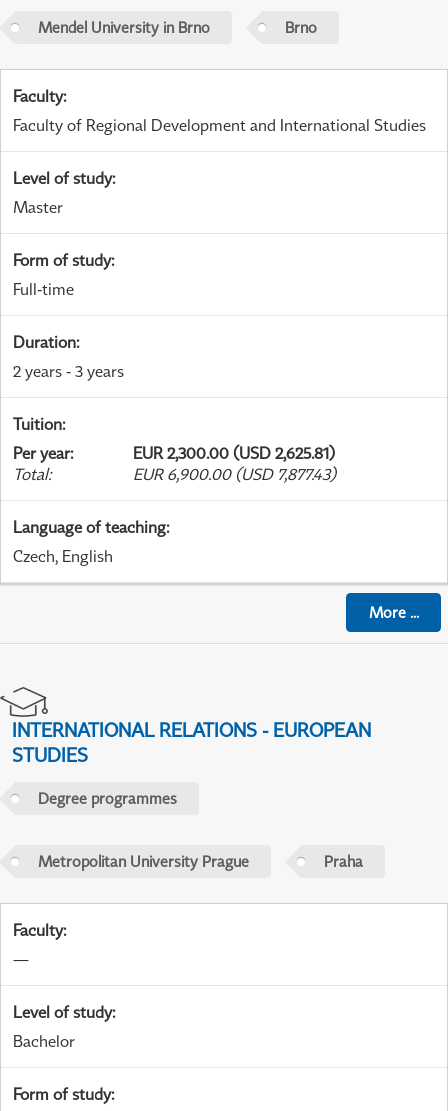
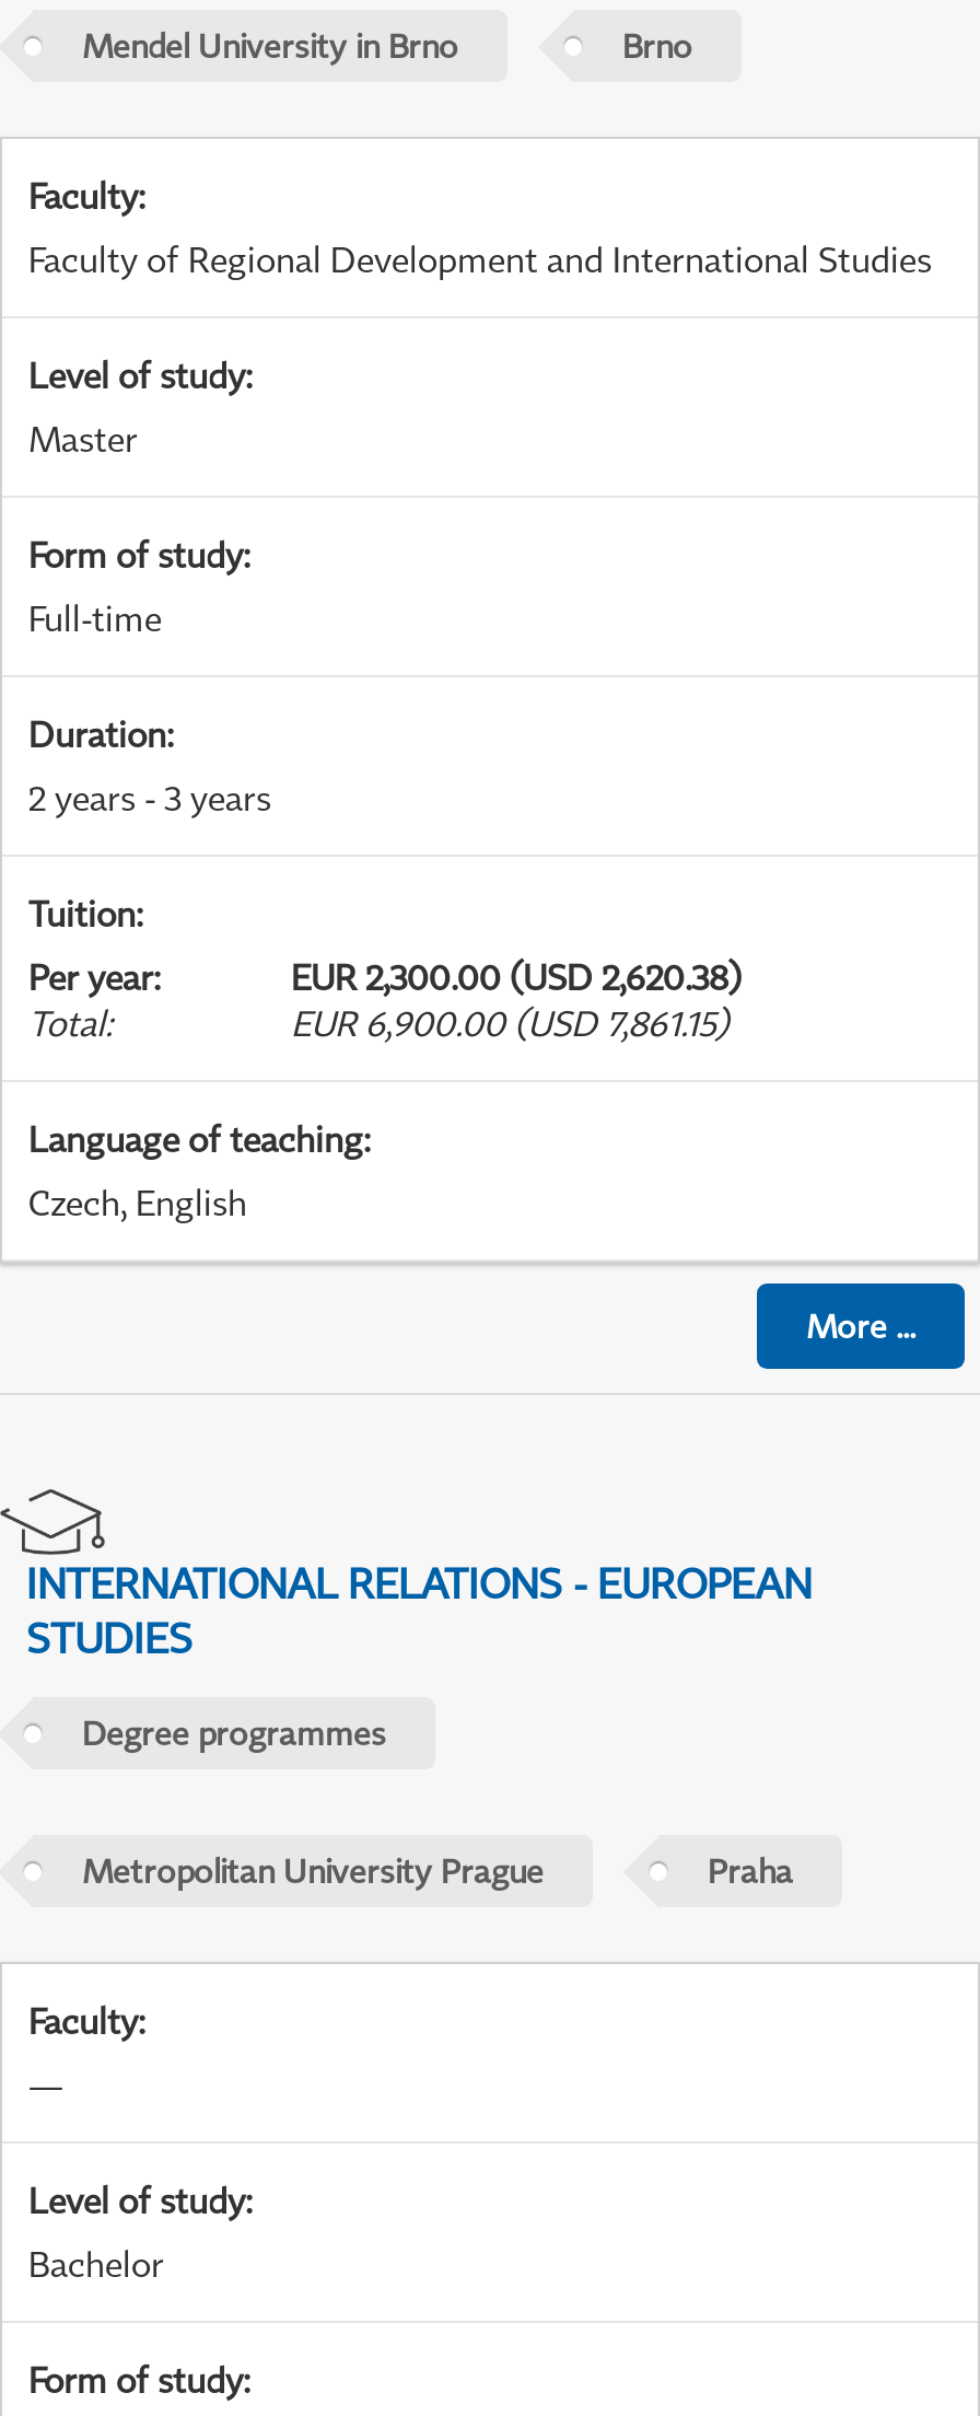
[133,443,335,463] EUR 2,300.00 (USD 2,625.81) -> [291,955,742,999] EUR 2,300.00 (USD 2,620.38)
[133,464,336,484] EUR 6,900.00 (USD 7,877.43) -> [291,1001,728,1045] EUR 6,900.00 (USD 7,861.15)

